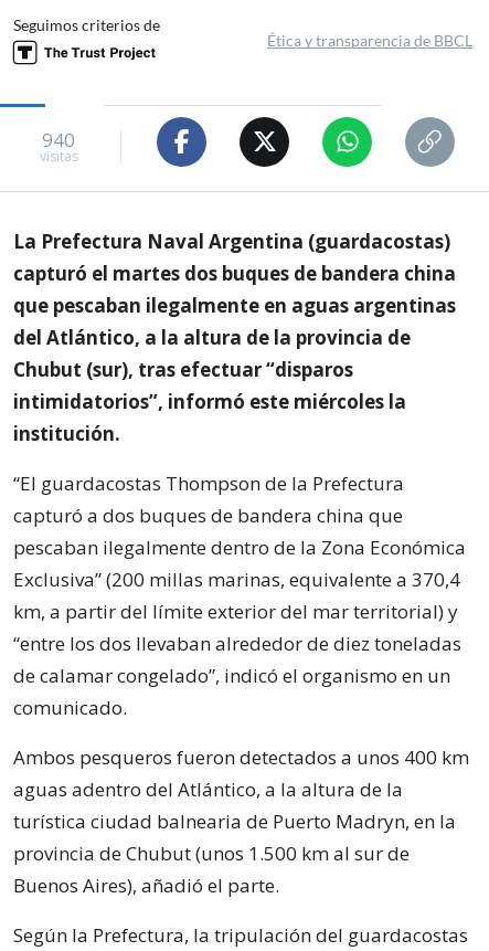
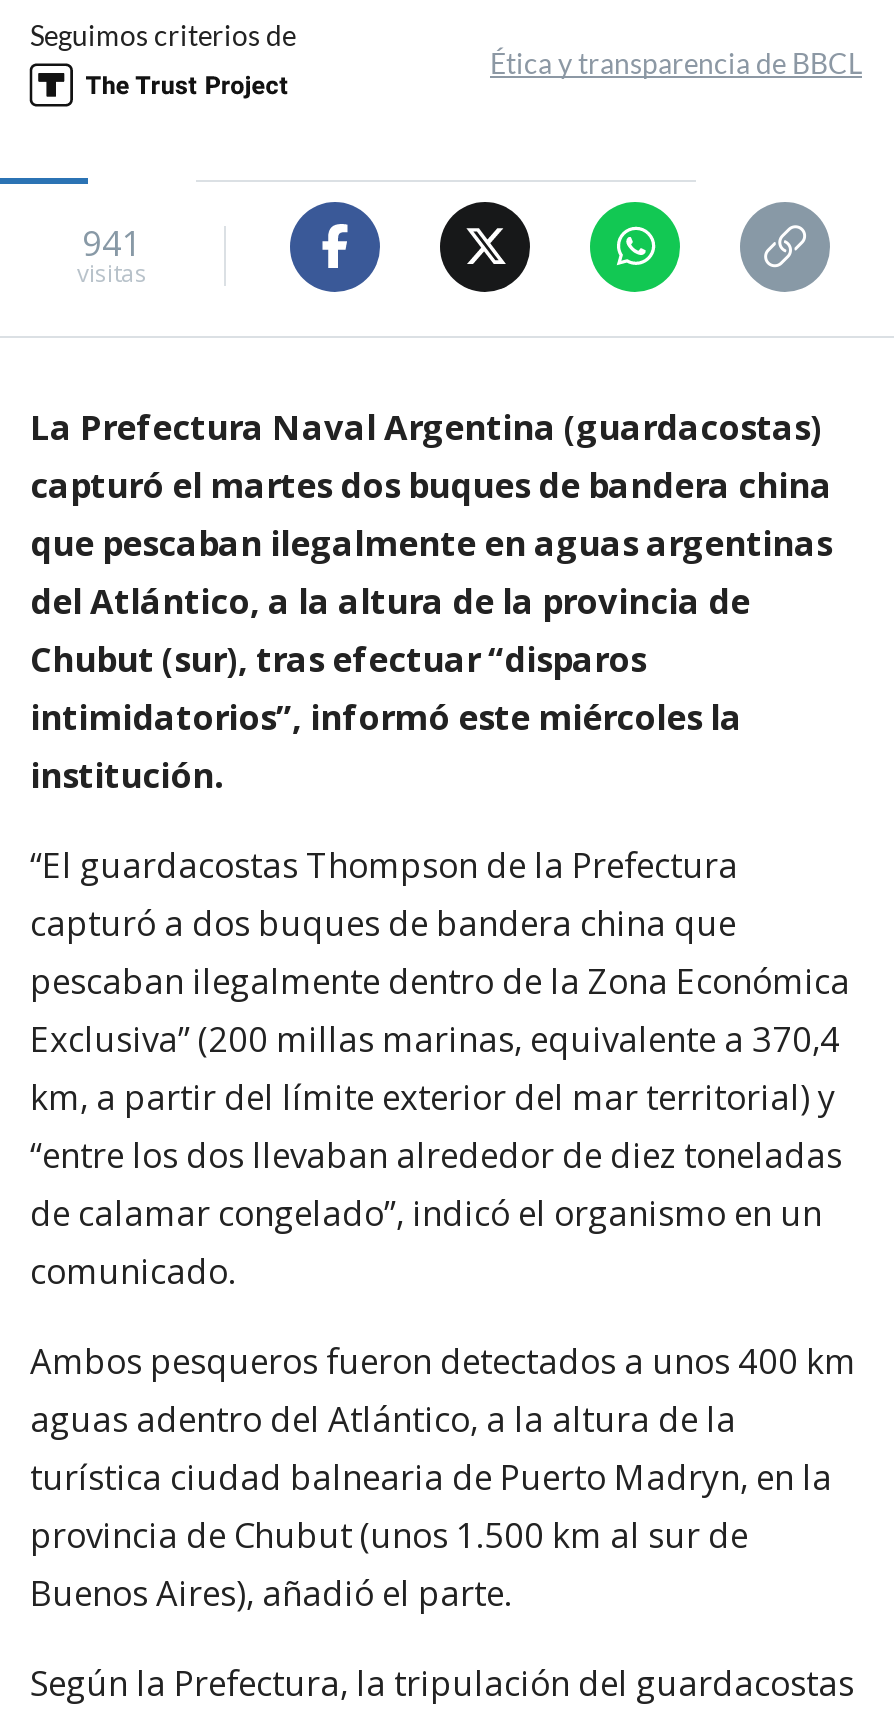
[42,127,75,153] 940 -> [82,221,142,267] 941

